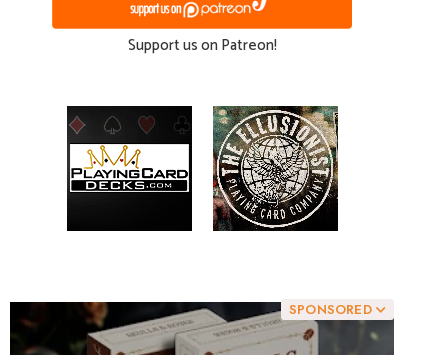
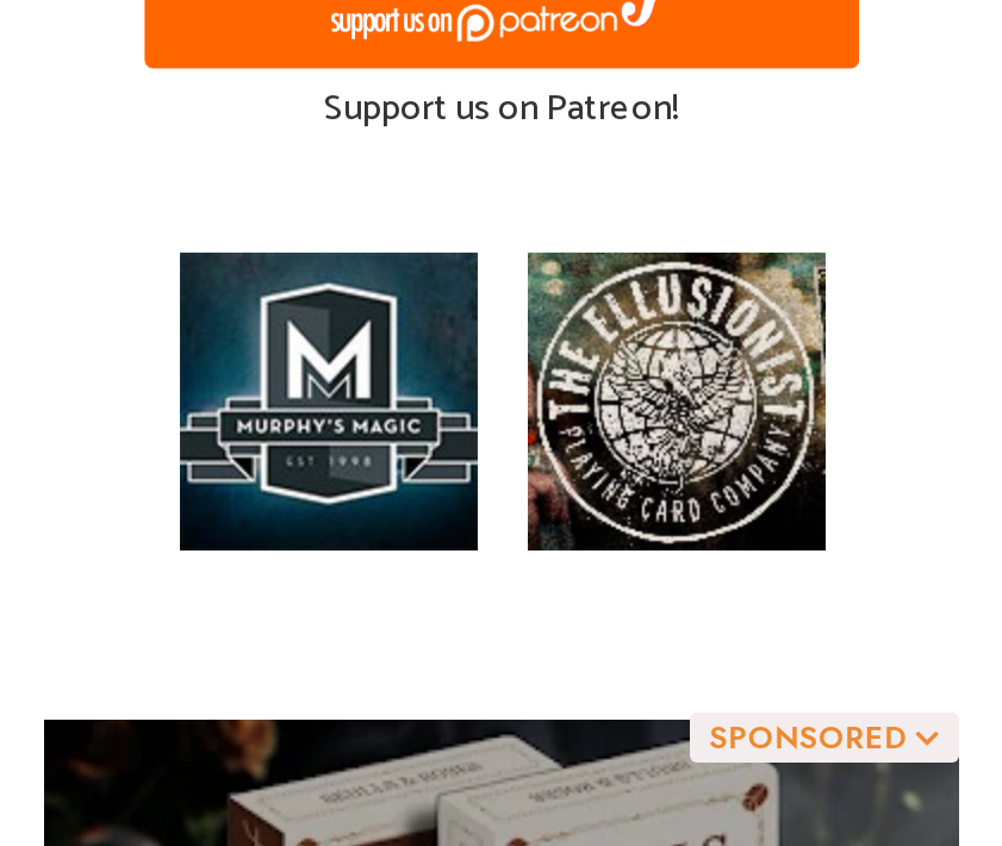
[67,106,192,222] [image] -> [180,253,480,531] [image]

